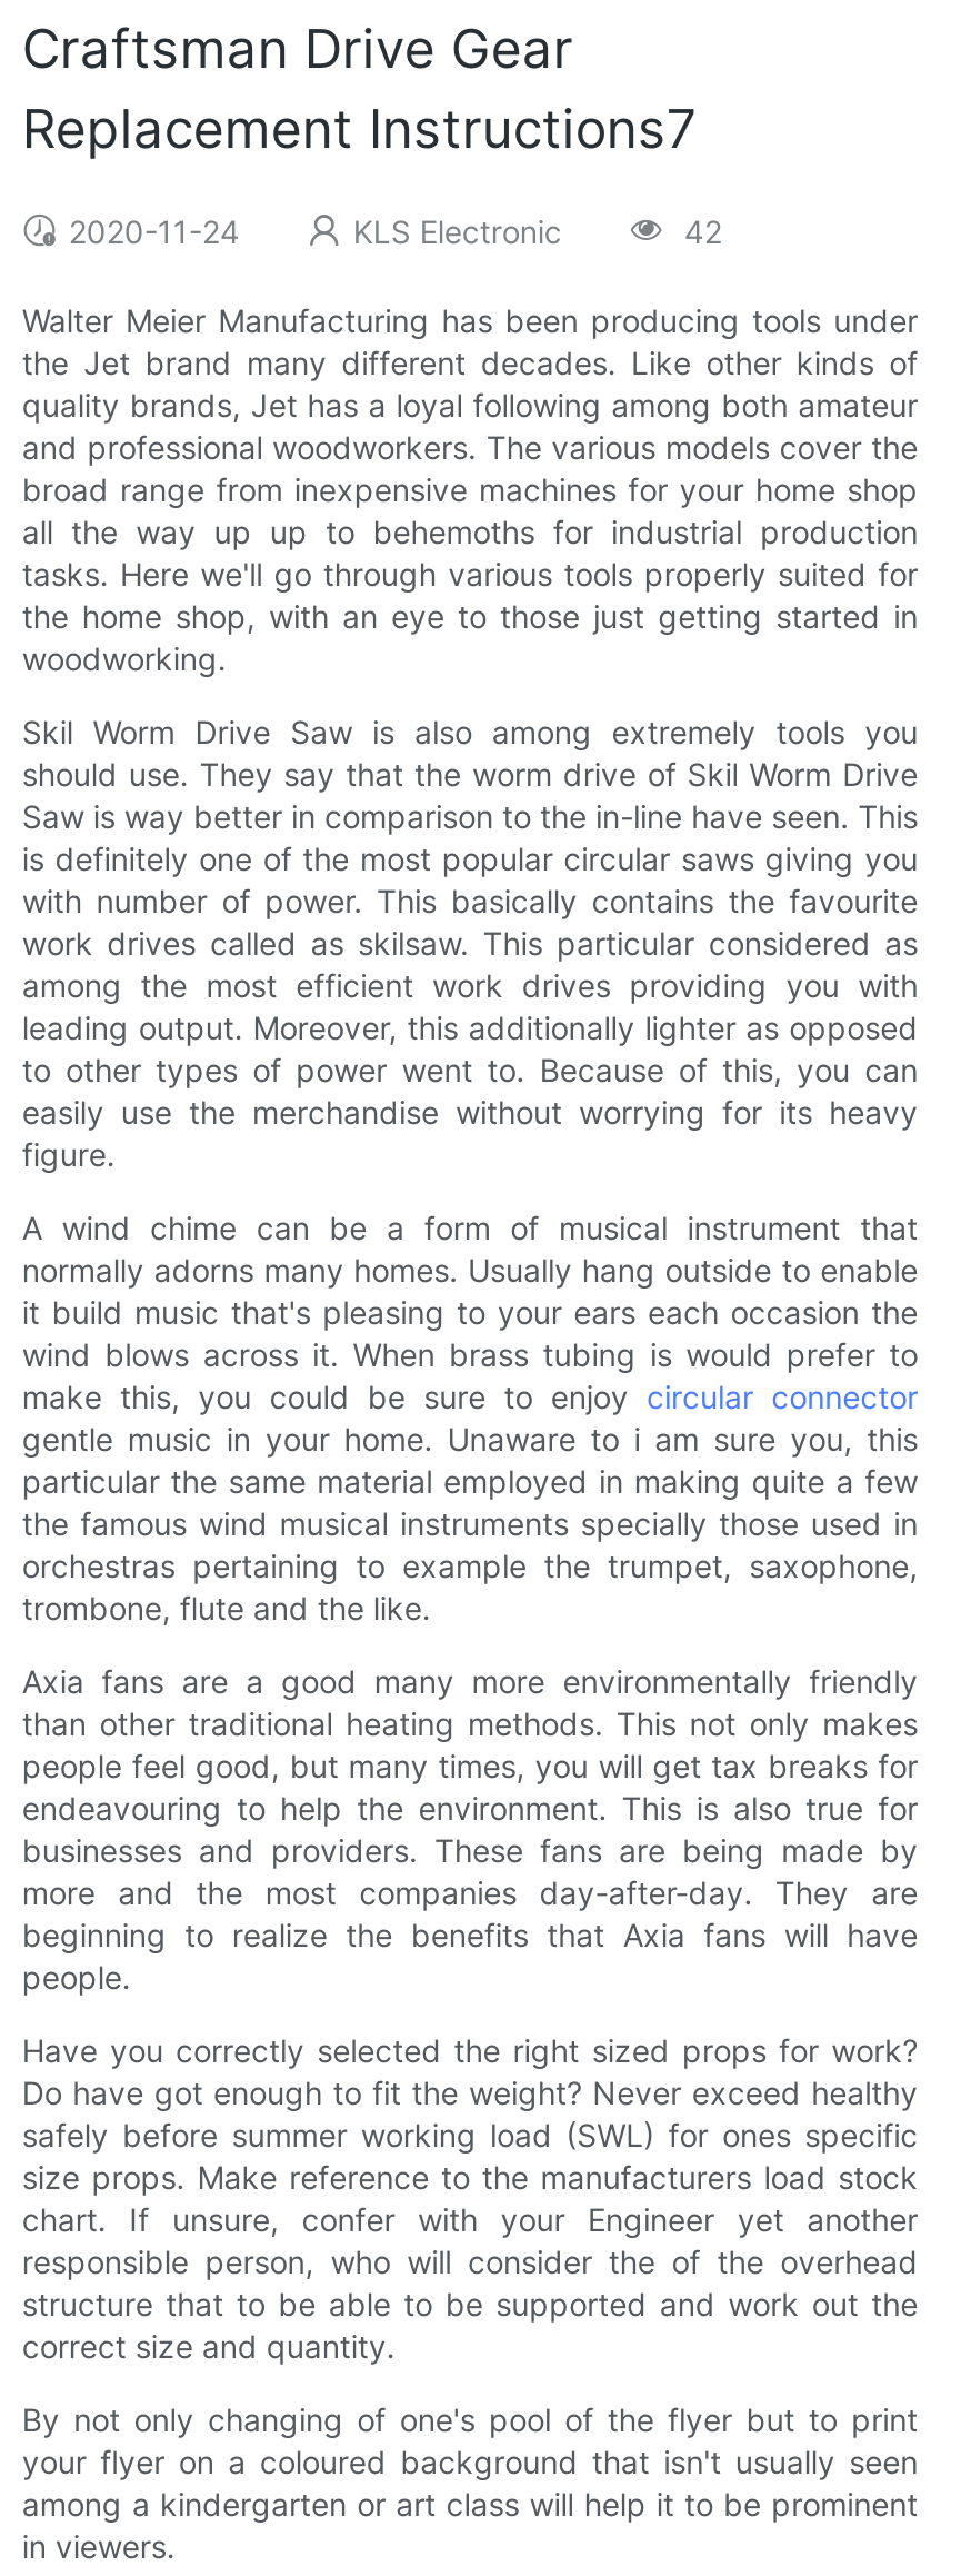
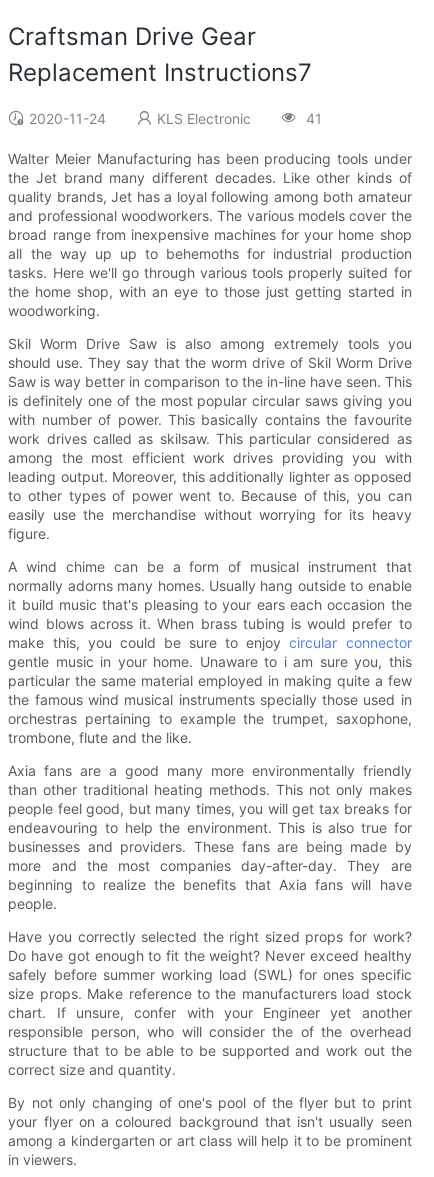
[684,213,722,251] 42 -> [306,110,322,127] 41

